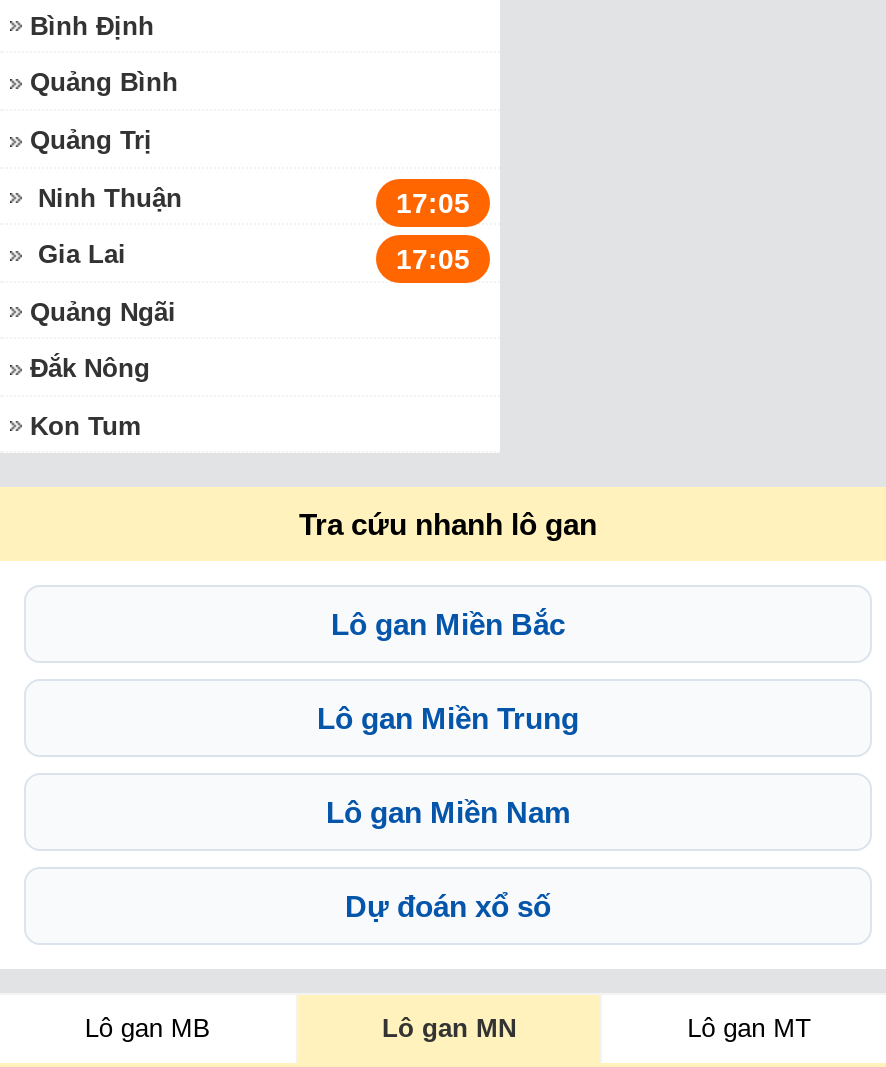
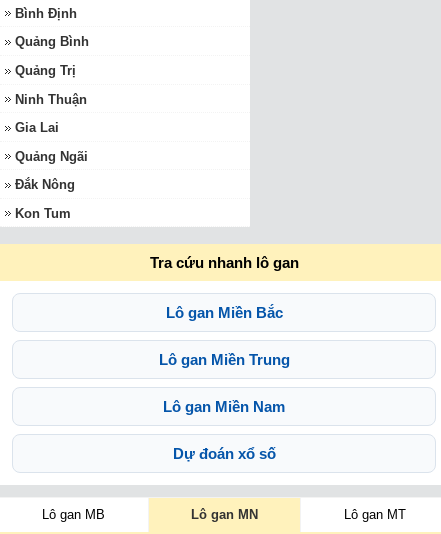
[396,186,470,218] 17:05 -> none
[396,243,470,275] 17:05 -> none

